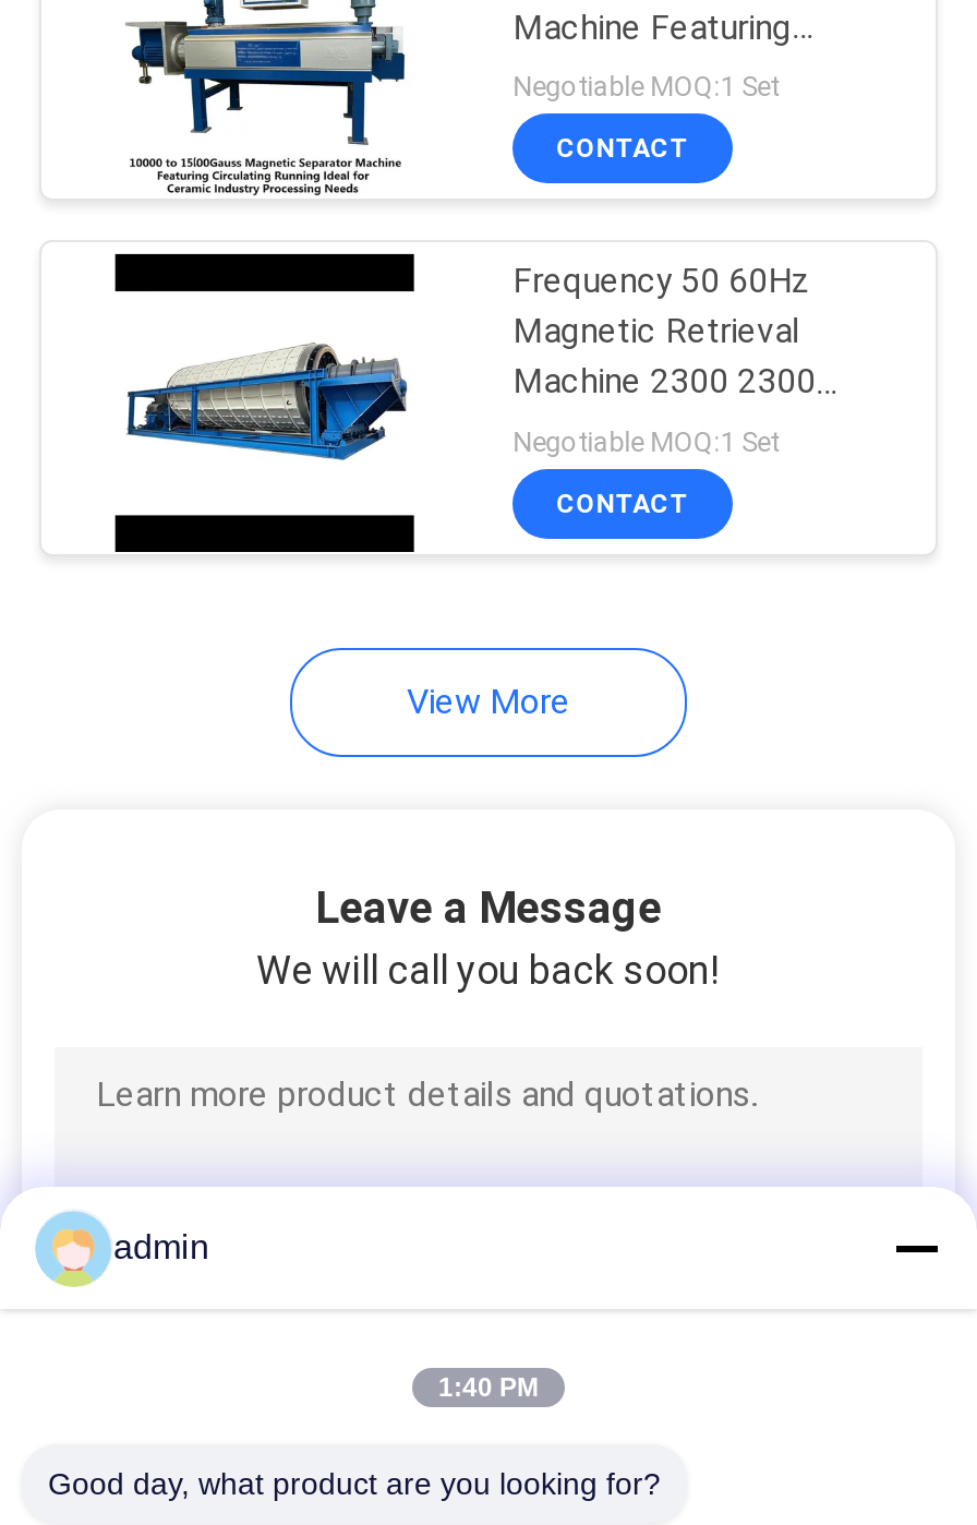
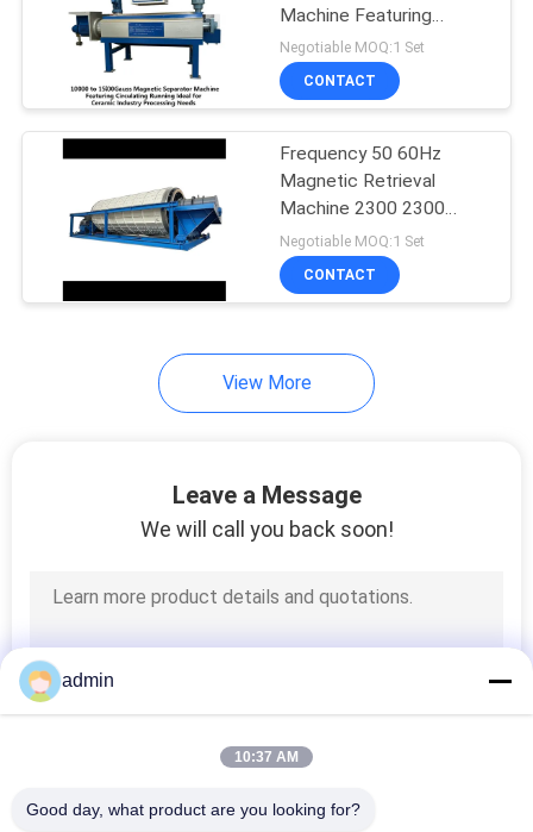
[438,1372,539,1403] 1:40 PM -> [234,749,299,765] 10:37 AM

